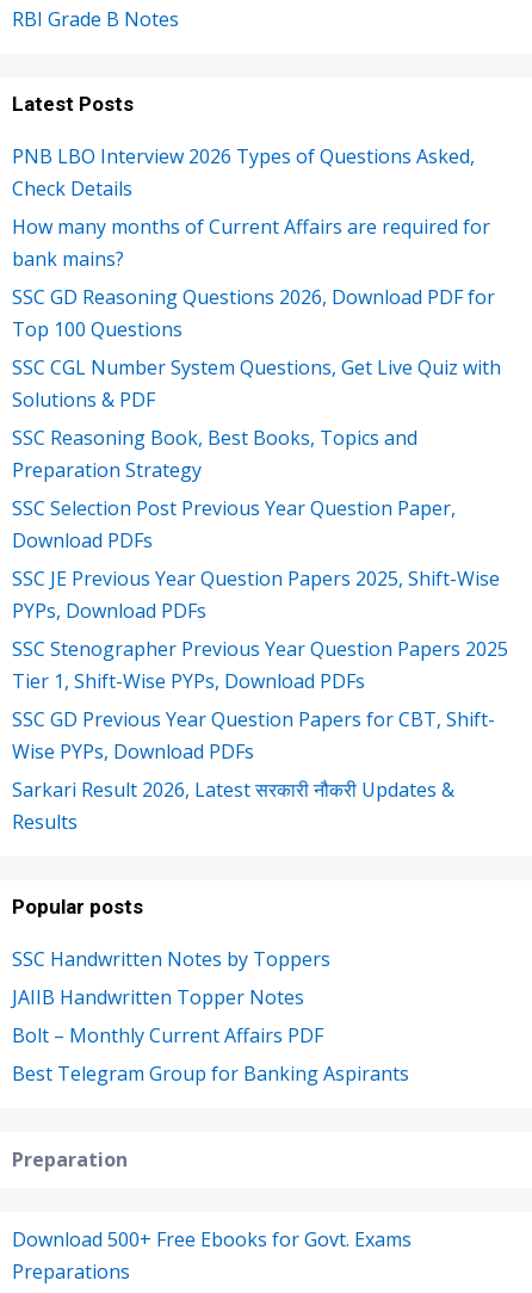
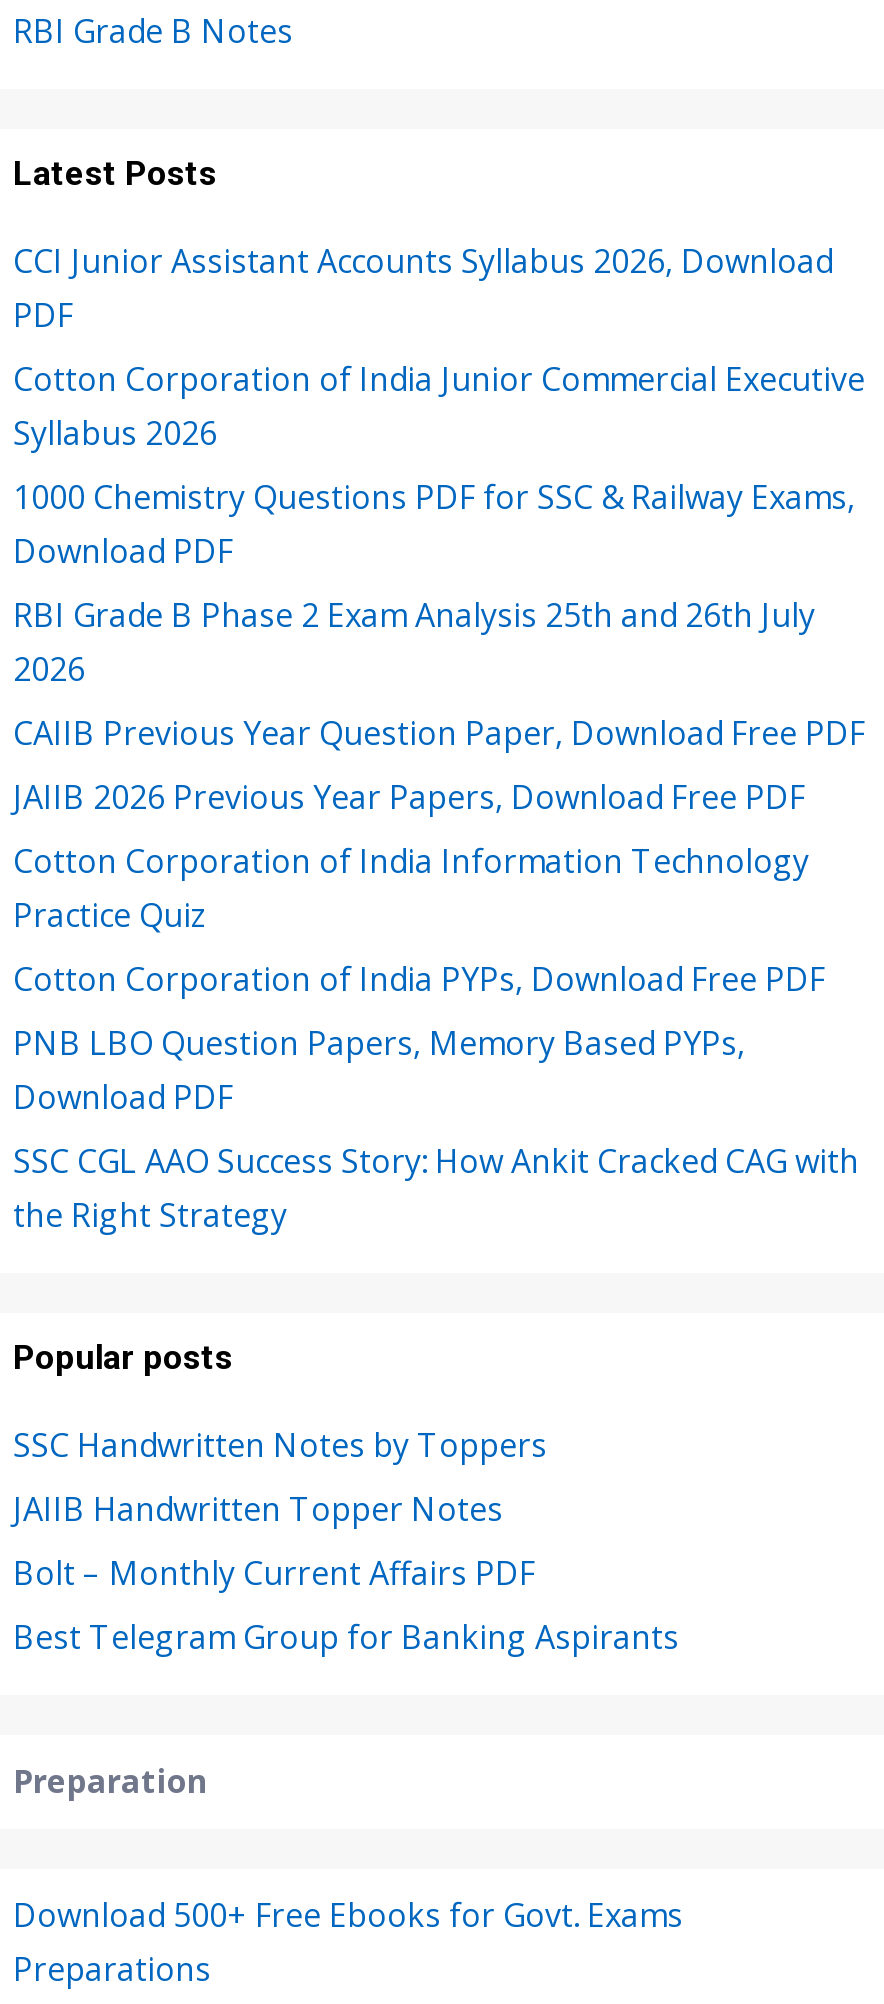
[12,144,475,202] PNB LBO Interview 2026 Types of Questions Asked, | Check Details -> [13,240,833,338] CCI Junior Assistant Accounts Syllabus 2026, Download | PDF
[12,214,490,272] How many months of Current Affairs are required for | bank mains? -> [13,358,865,456] Cotton Corporation of India Junior Commercial Executive | Syllabus 2026
[12,284,495,343] SSC GD Reasoning Questions 2026, Download PDF for | Top 100 Questions -> [13,476,855,574] 1000 Chemistry Questions PDF for SSC & Railway Exams, | Download PDF
[12,355,501,413] SSC CGL Number System Questions, Get Live Quiz with | Solutions & PDF -> [13,594,815,692] RBI Grade B Phase 2 Exam Analysis 25th and 26th July | 2026
[12,425,417,484] SSC Reasoning Book, Best Books, Topics and | Preparation Strategy -> [13,712,865,756] CAIIB Previous Year Question Paper, Download Free PDF
[12,495,456,554] SSC Selection Post Previous Year Question Paper, | Download PDFs -> [13,776,805,820] JAIIB 2026 Previous Year Papers, Download Free PDF
[12,566,500,624] SSC JE Previous Year Question Papers 2025, Shift-Wise | PYPs, Download PDFs -> [13,840,809,938] Cotton Corporation of India Information Technology | Practice Quiz
[12,636,508,695] SSC Stenographer Previous Year Question Papers 2025 | Tier 1, Shift-Wise PYPs, Download PDFs -> [13,958,825,1002] Cotton Corporation of India PYPs, Download Free PDF
[12,707,495,765] SSC GD Previous Year Question Papers for CBT, Shift- | Wise PYPs, Download PDFs -> [13,1022,745,1120] PNB LBO Question Papers, Memory Based PYPs, | Download PDF
[12,777,454,835] Sarkari Result 2026, Latest सरकारी नौकरी Updates & | Results -> [13,1140,859,1238] SSC CGL AAO Success Story: How Ankit Cracked CAG with | the Right Strategy

